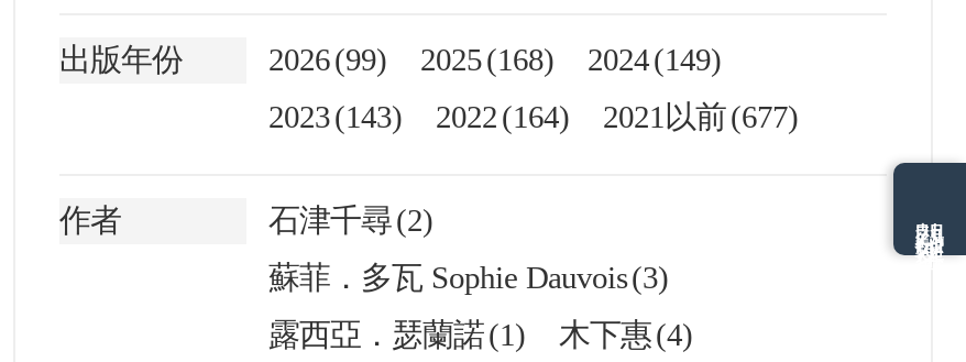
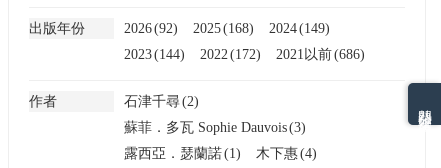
[268,42,722,77] 2026 (99) 2025 (168) 2024 (149) -> [124,20,330,36] 2026 (92) 2025 (168) 2024 (149)
[268,99,403,134] 2023 (143) -> [124,46,185,62] 2023 (144)
[436,99,570,134] 2022 (164) -> [200,46,261,62] 2022 (172)
[603,99,799,134] 2021以前 (677) -> [276,46,365,62] 2021以前 (686)

